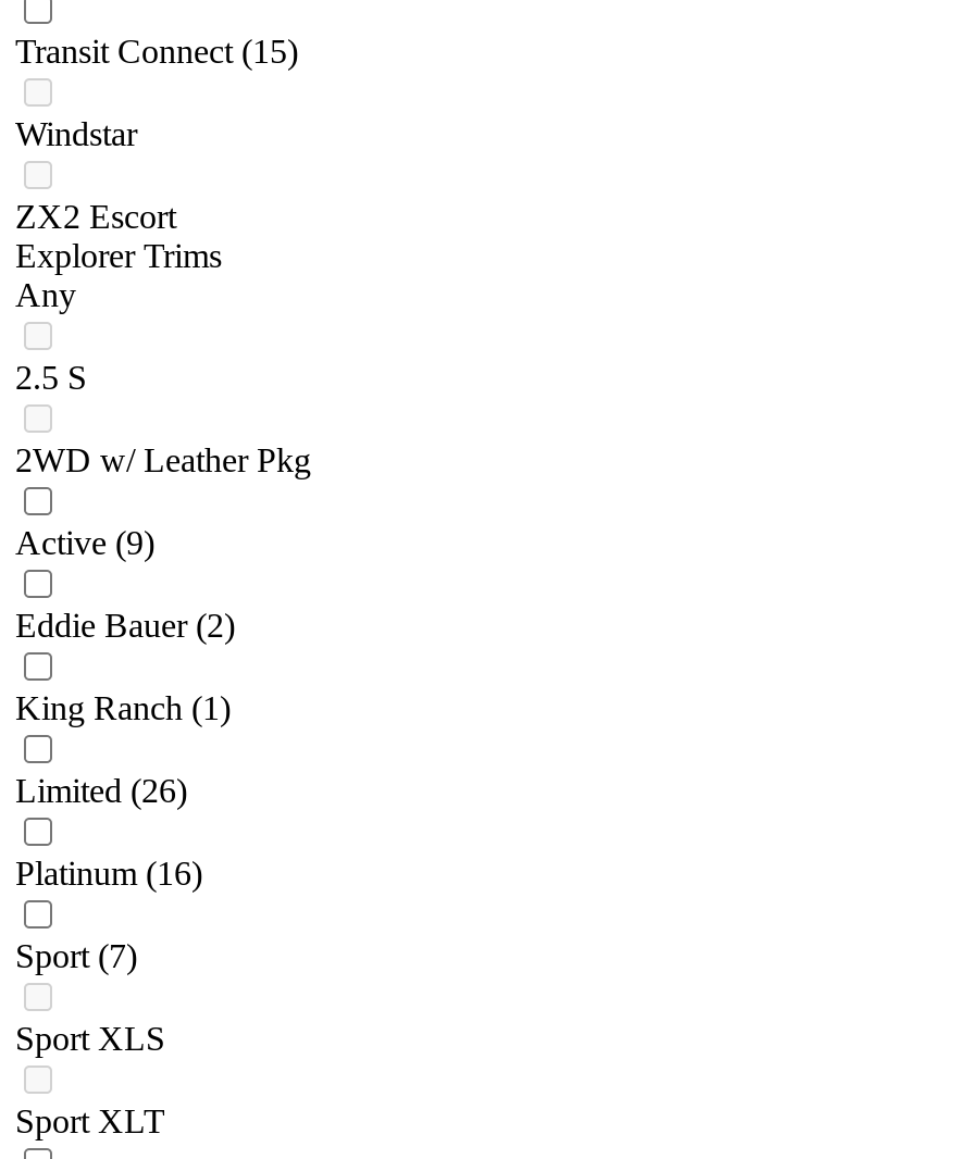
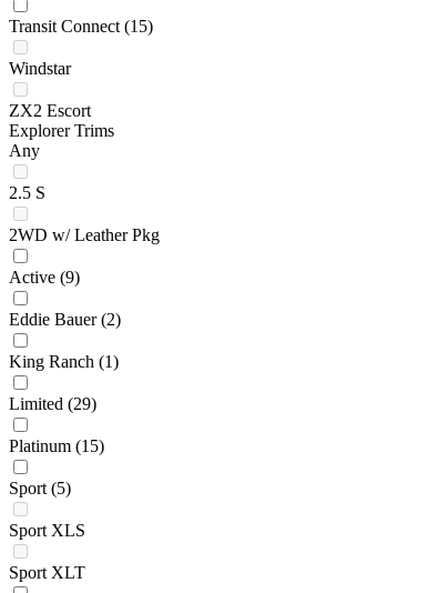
[15,773,187,810] Limited (26) -> [9,395,96,414] Limited (29)
[15,855,202,892] Platinum (16) -> [9,437,104,456] Platinum (15)
[15,938,137,975] Sport (7) -> [9,479,71,498] Sport (5)

